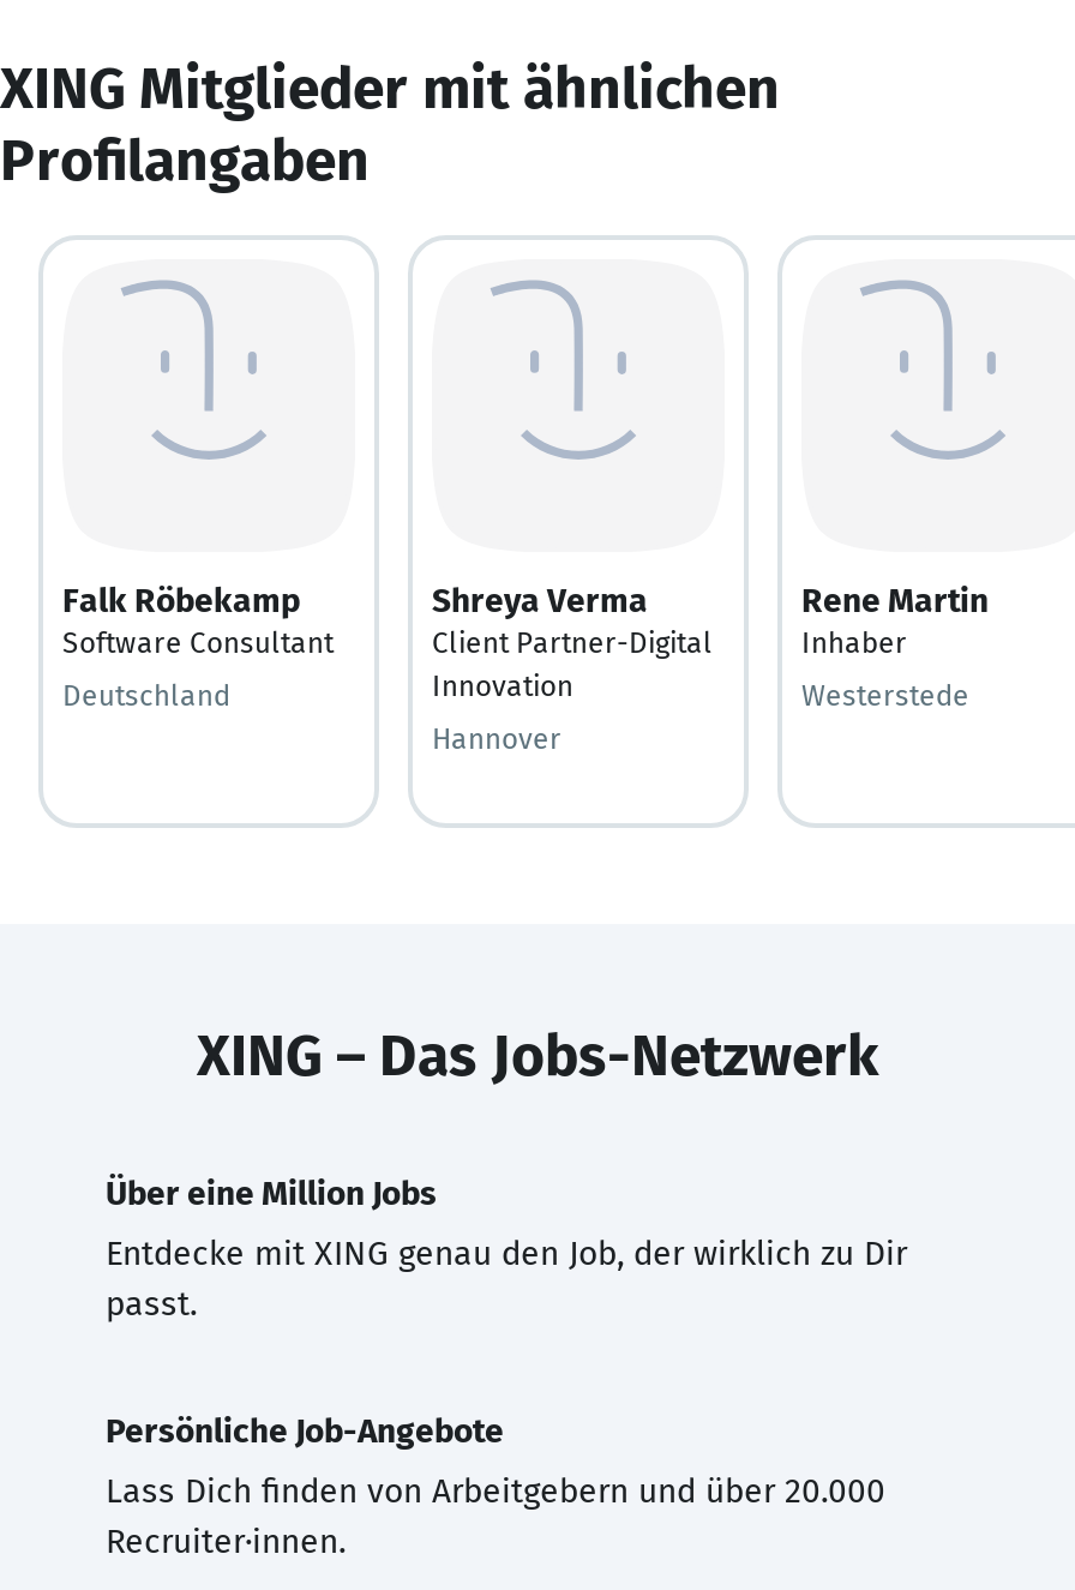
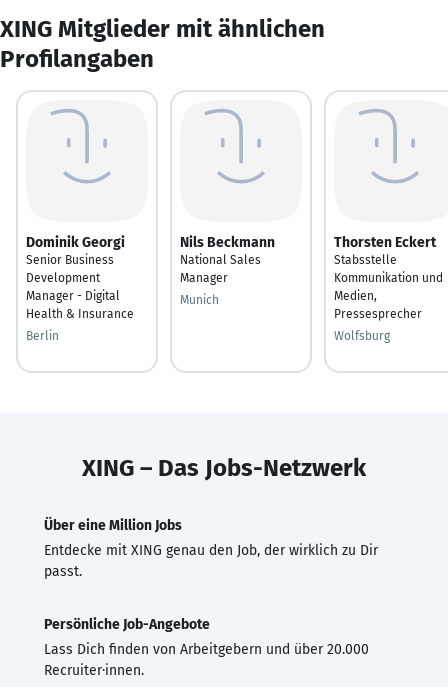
[62,580,334,659] Falk Röbekamp | Software Consultant -> [26,233,134,320] Dominik Georgi | Senior Business | Development | Manager - Digital | Health & Insurance
[432,580,713,702] Shreya Verma | Client Partner-Digital | Innovation -> [180,233,275,284] Nils Beckmann | National Sales | Manager
[801,580,989,659] Rene Martin | Inhaber -> [334,233,443,320] Thorsten Eckert | Stabsstelle | Kommunikation und | Medien, | Pressesprecher
[62,678,230,712] Deutschland -> [26,328,59,342] Berlin
[801,678,969,712] Westerstede -> [334,328,390,342] Wolfsburg
[432,721,561,755] Hannover -> [180,292,219,306] Munich

